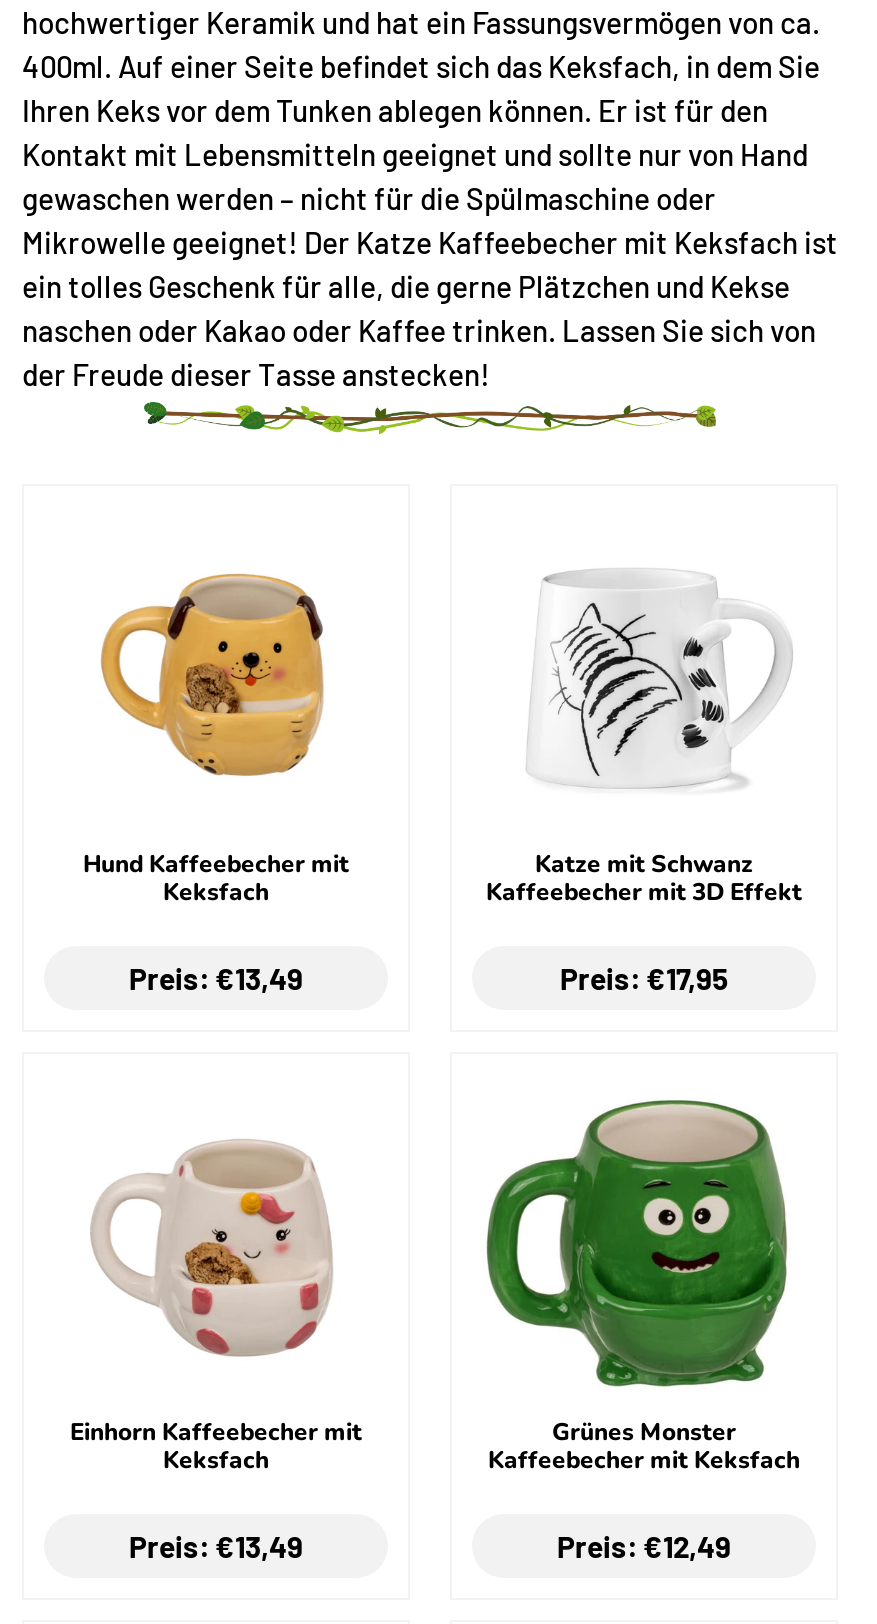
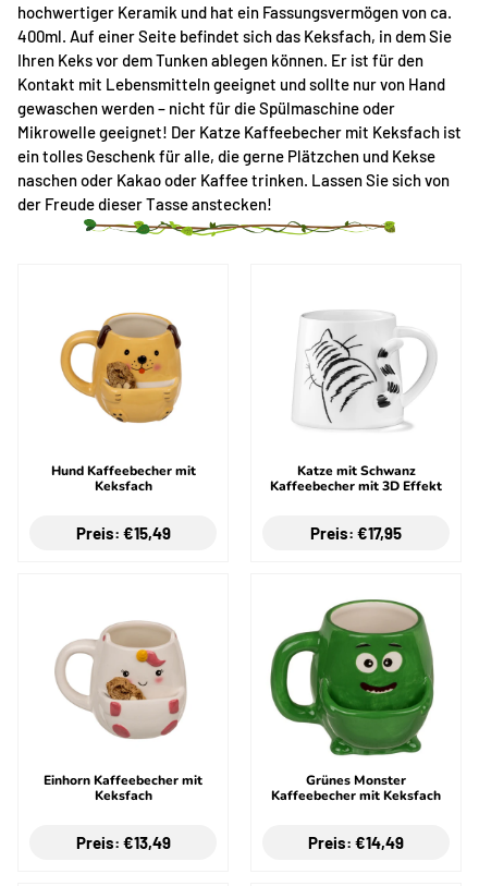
[129,961,303,997] Preis: €13,49 -> [76,524,170,543] Preis: €15,49
[557,1529,731,1565] Preis: €12,49 -> [308,833,404,853] Preis: €14,49

